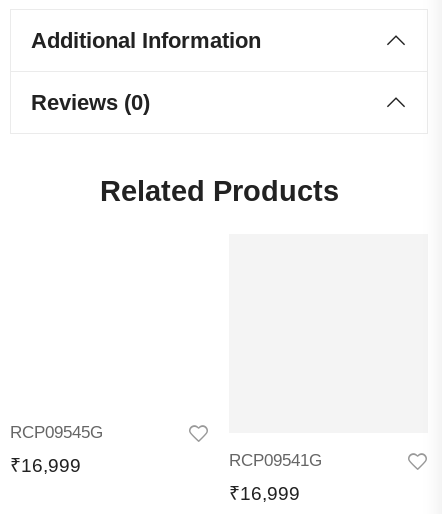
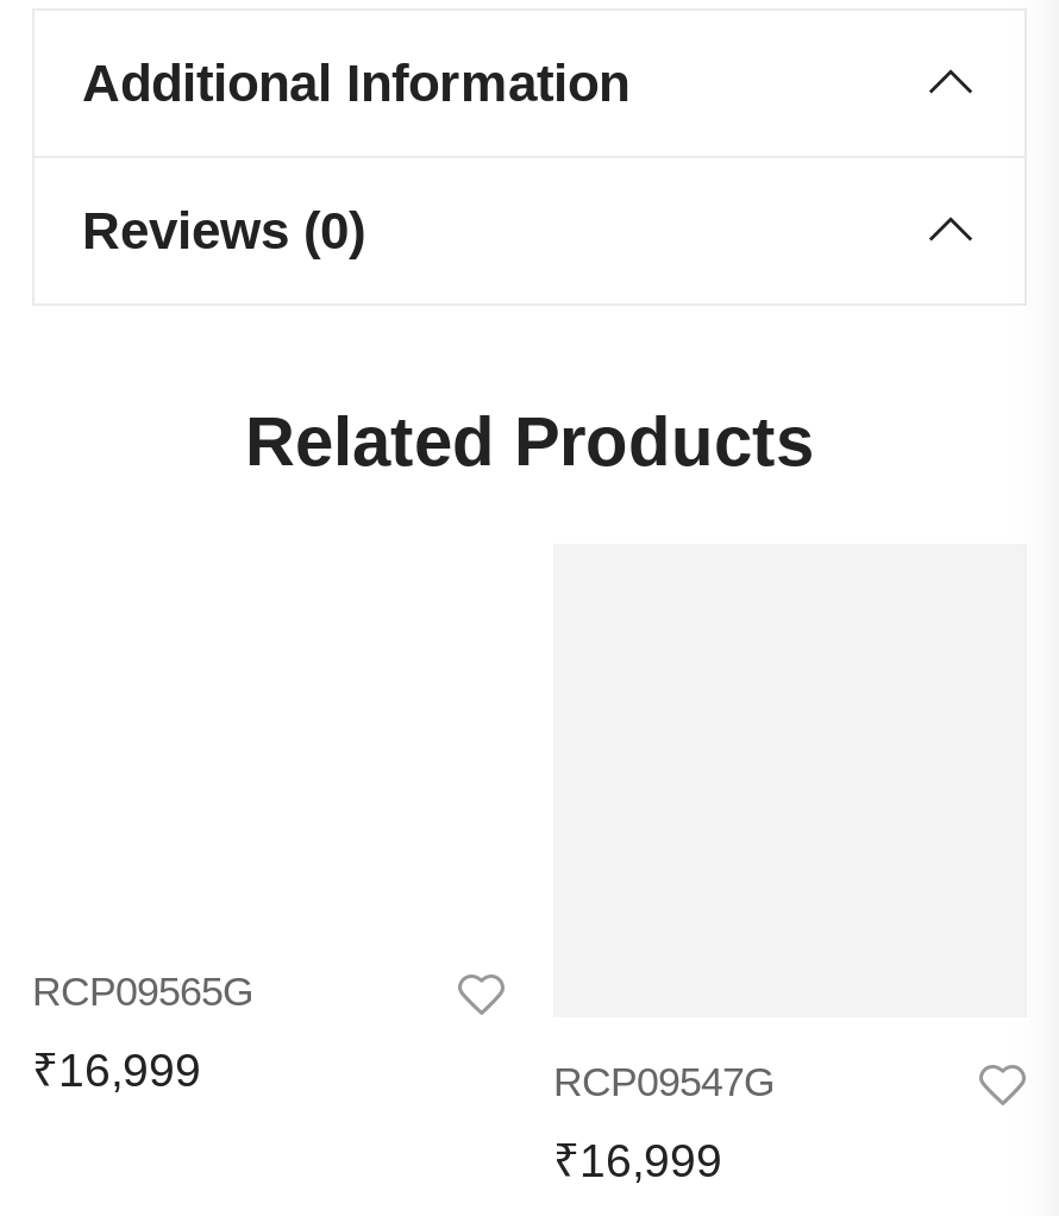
[10,423,103,442] RCP09545G -> [32,970,253,1015] RCP09565G
[229,451,322,470] RCP09541G -> [553,1060,775,1105] RCP09547G

